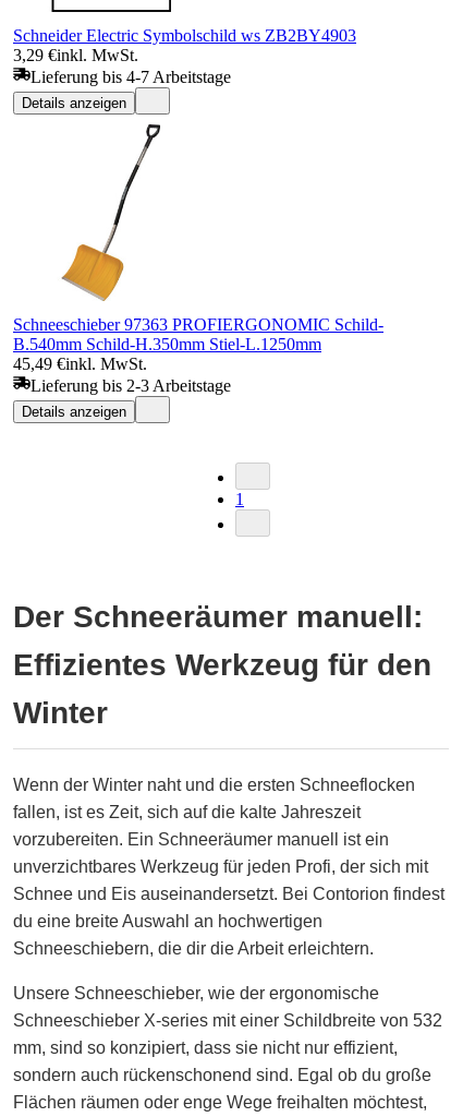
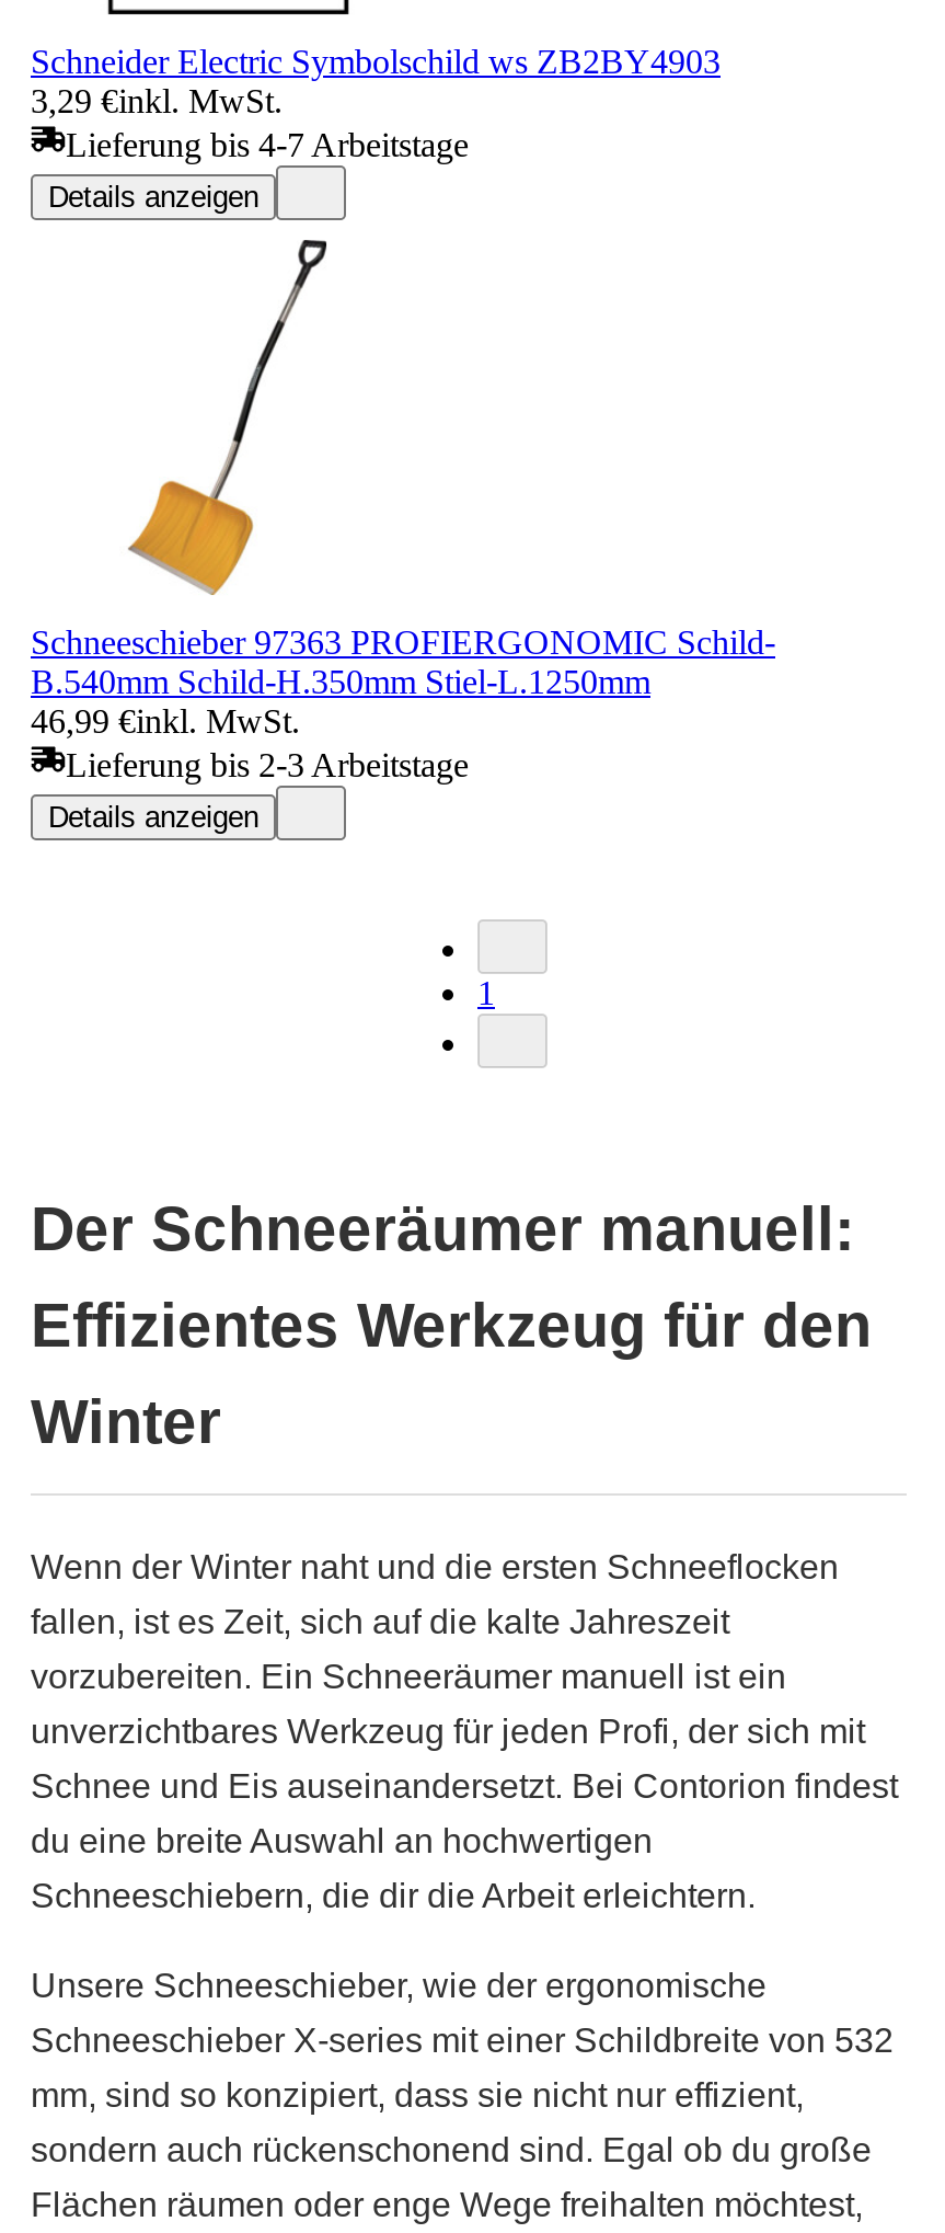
[13,354,147,373] 45,49 €inkl. MwSt. -> [31,702,300,739] 46,99 €inkl. MwSt.

